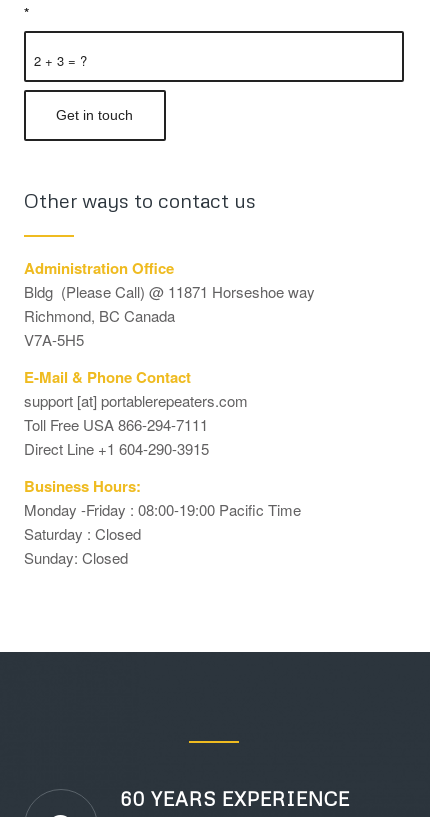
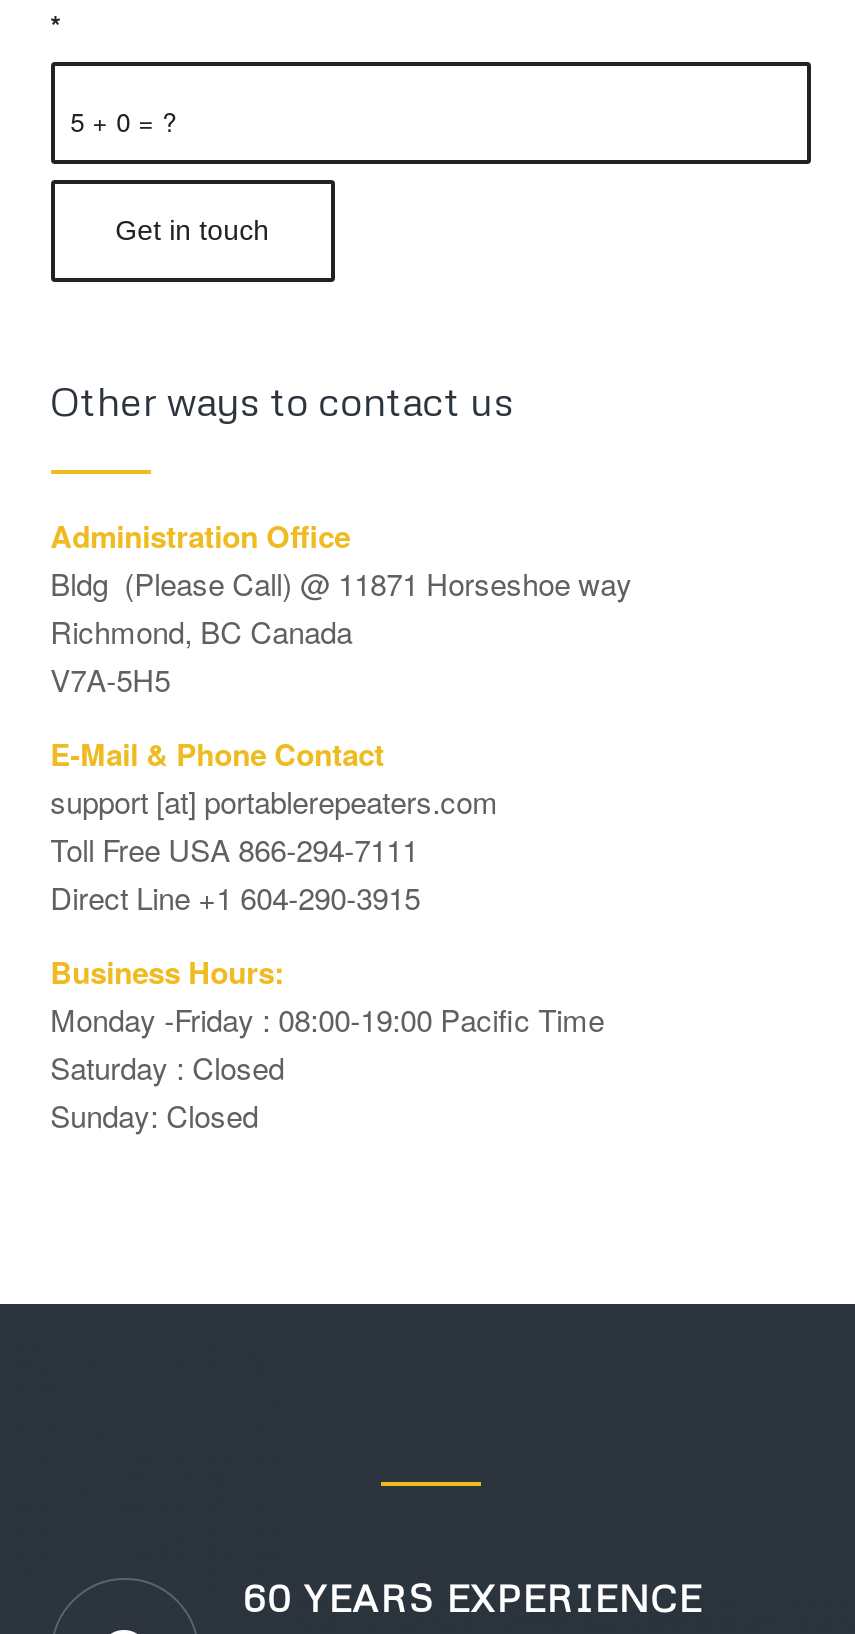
[34,51,87,70] 2 + 3 = ? -> [70,102,176,140] 5 + 0 = ?

